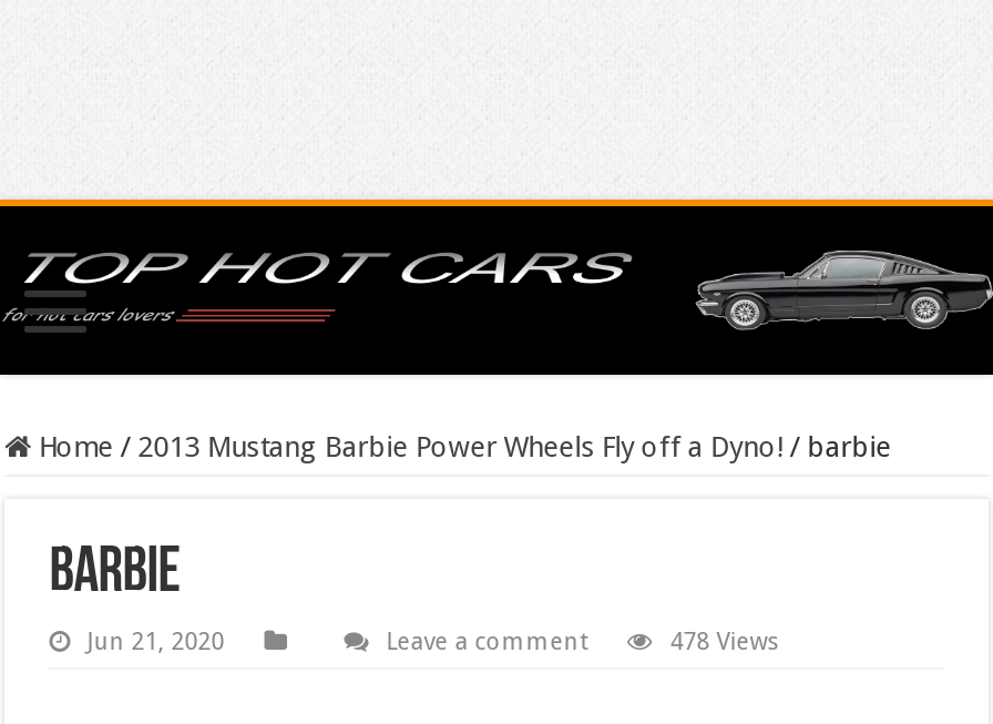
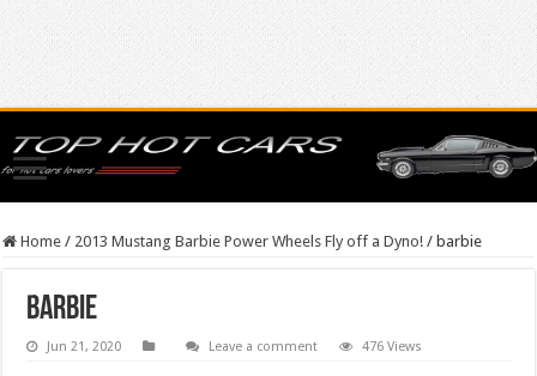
[670,628,781,656] 478 Views -> [362,339,422,354] 476 Views

